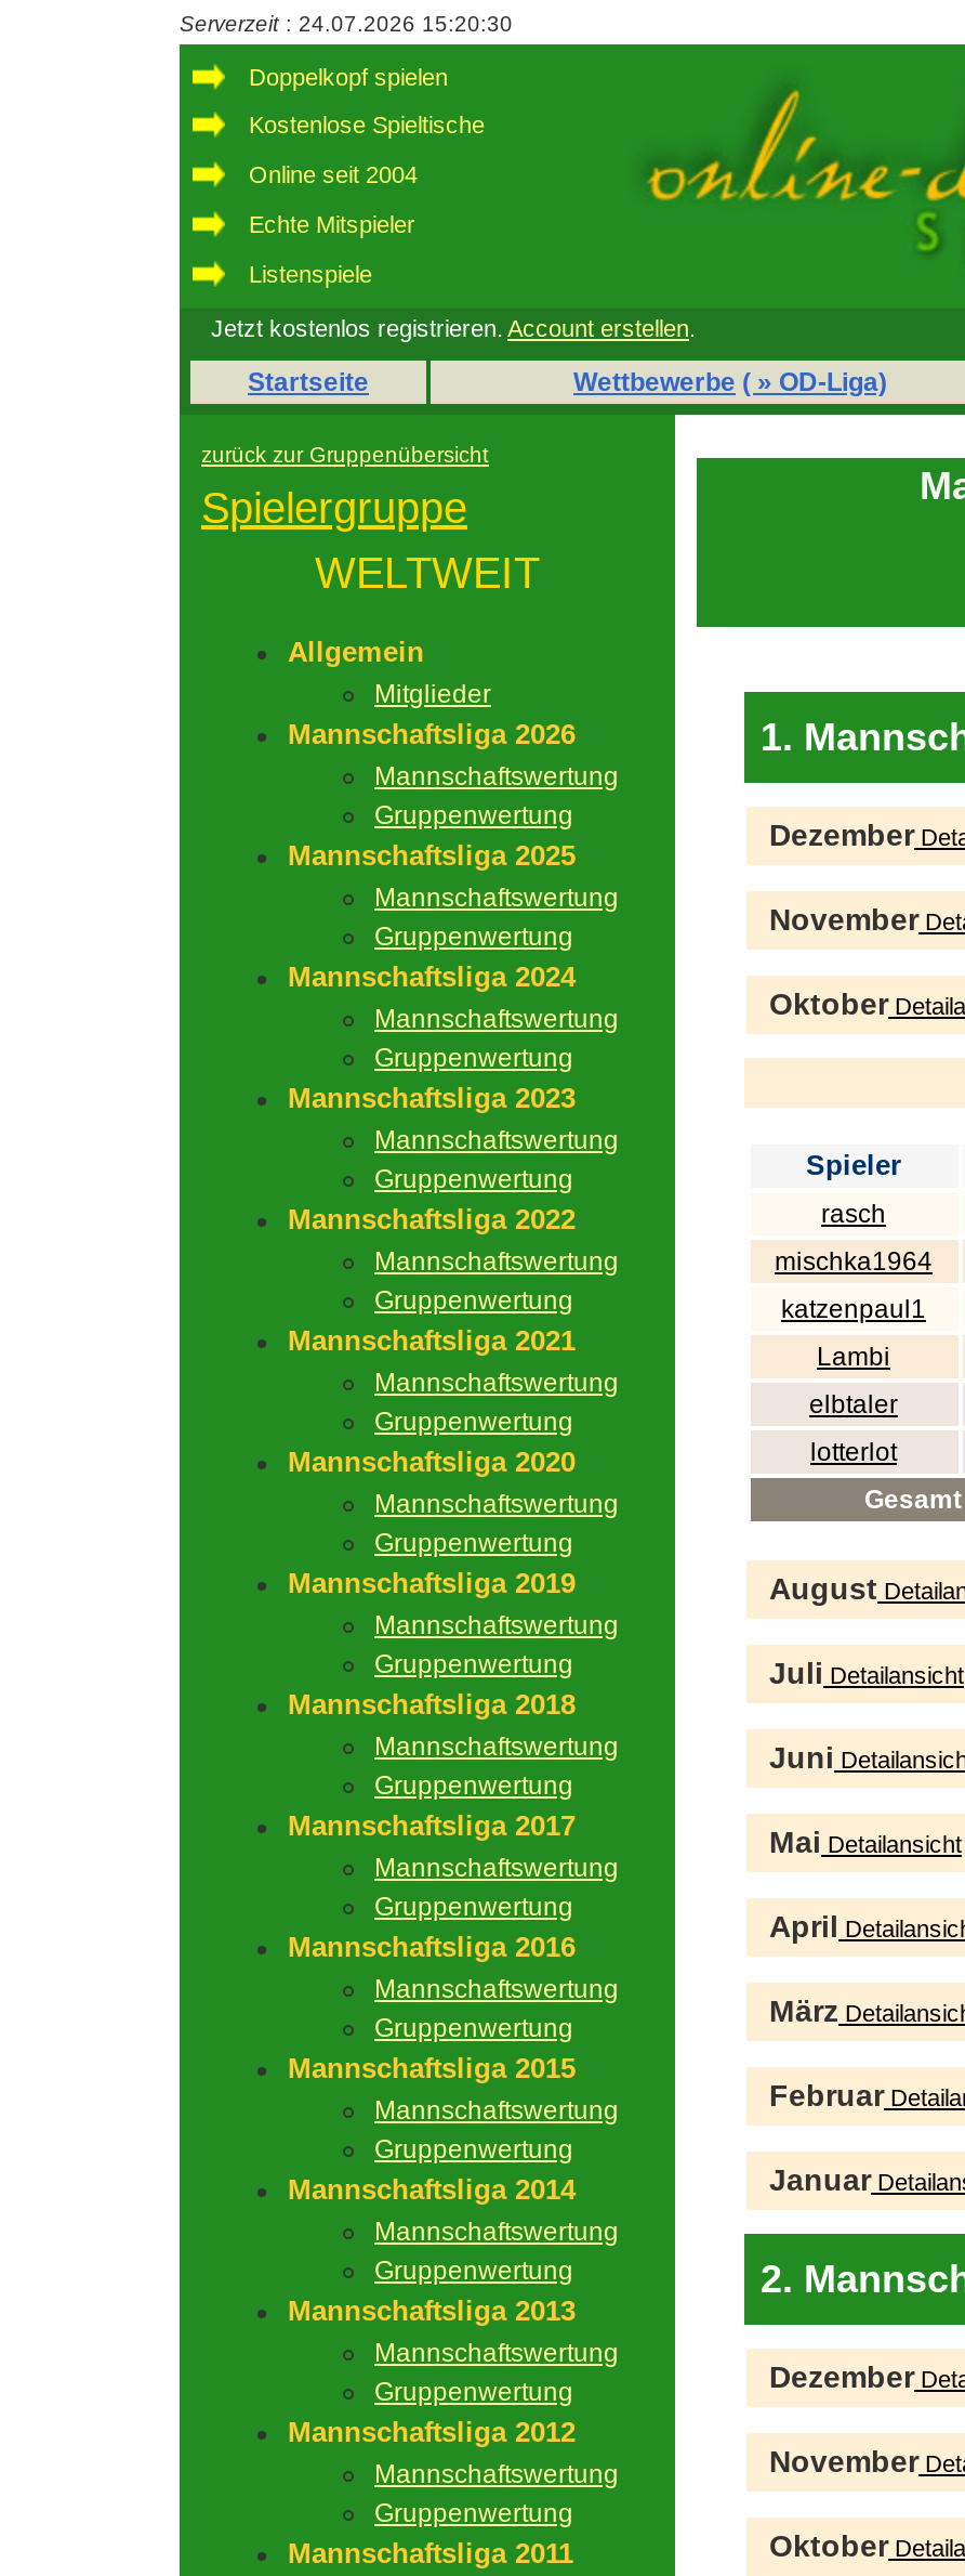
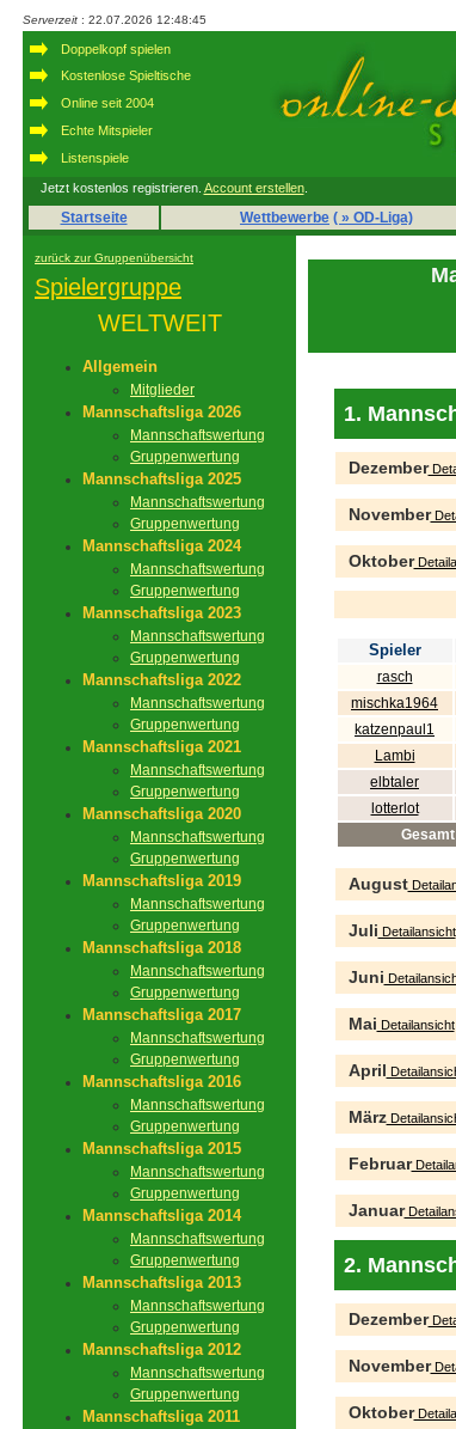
[180,12,513,36] Serverzeit: 24.07.2026 15:20:30 -> [23,13,207,26] Serverzeit: 22.07.2026 12:48:45

